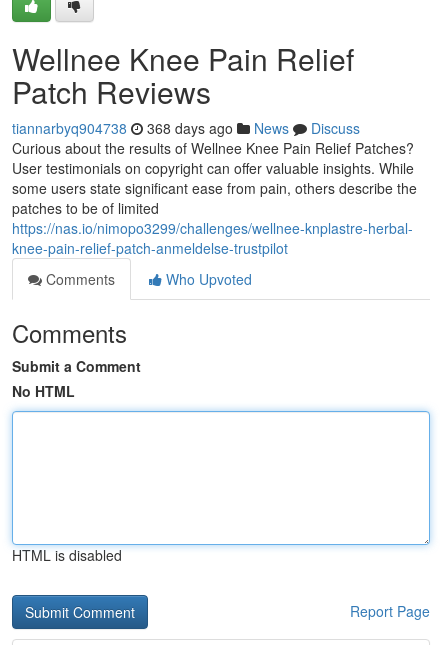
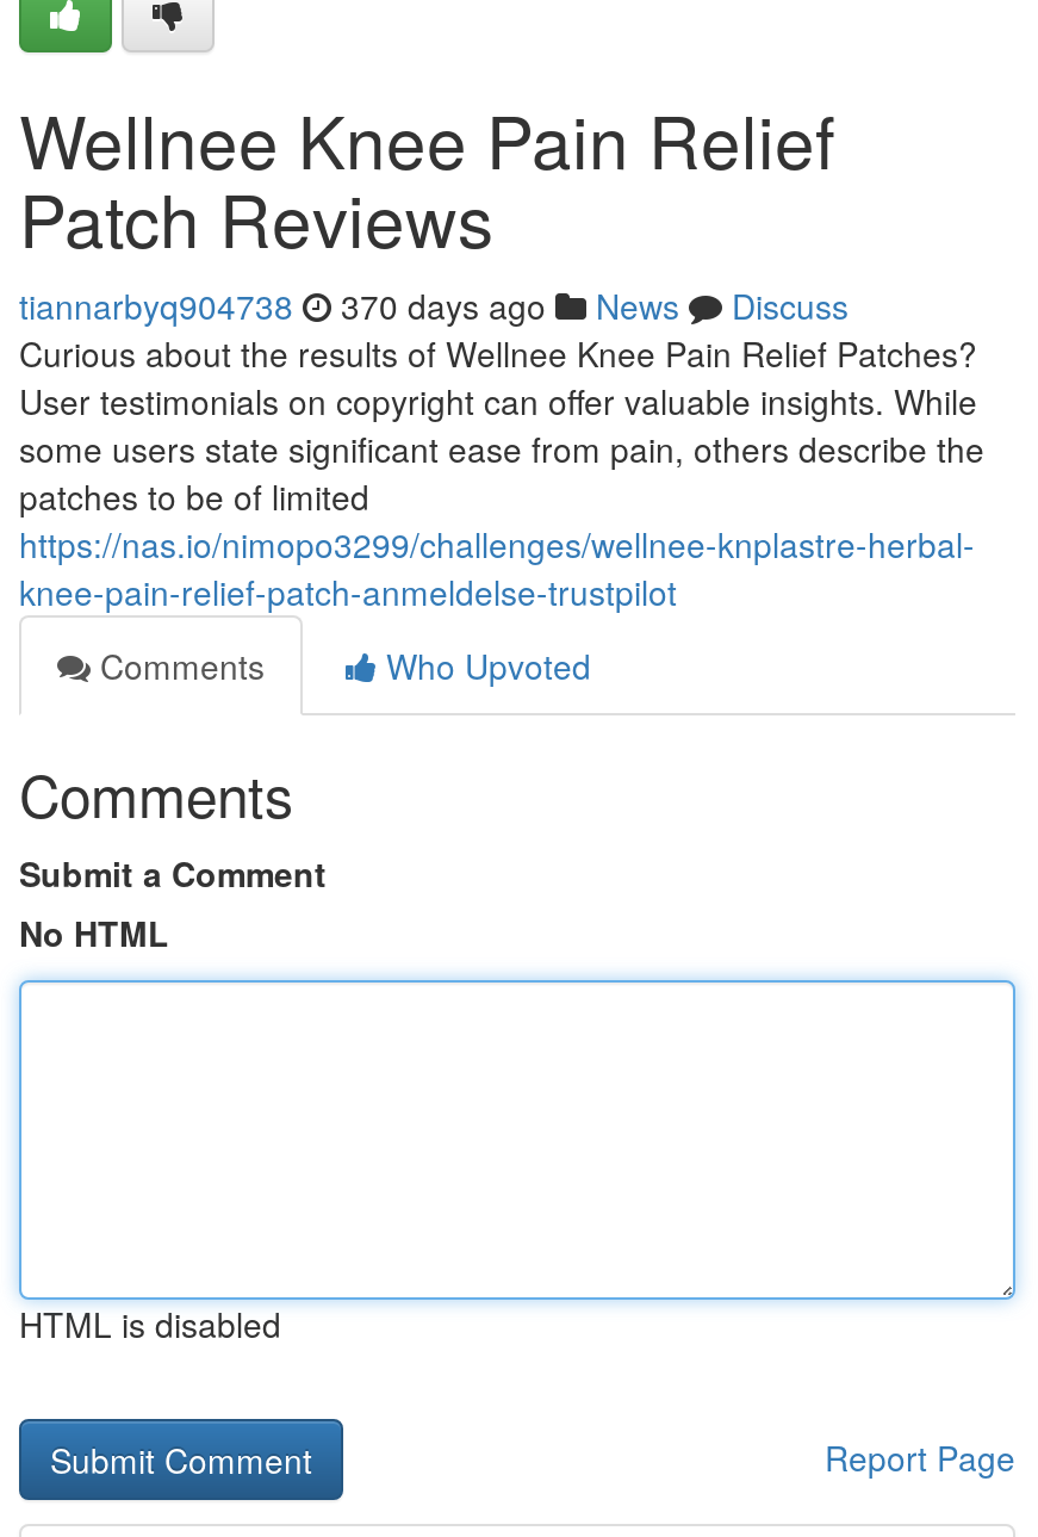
[12,118,360,138] tiannarbyq904738 368 days ago News Discuss -> [19,281,849,329] tiannarbyq904738 370 days ago News Discuss

